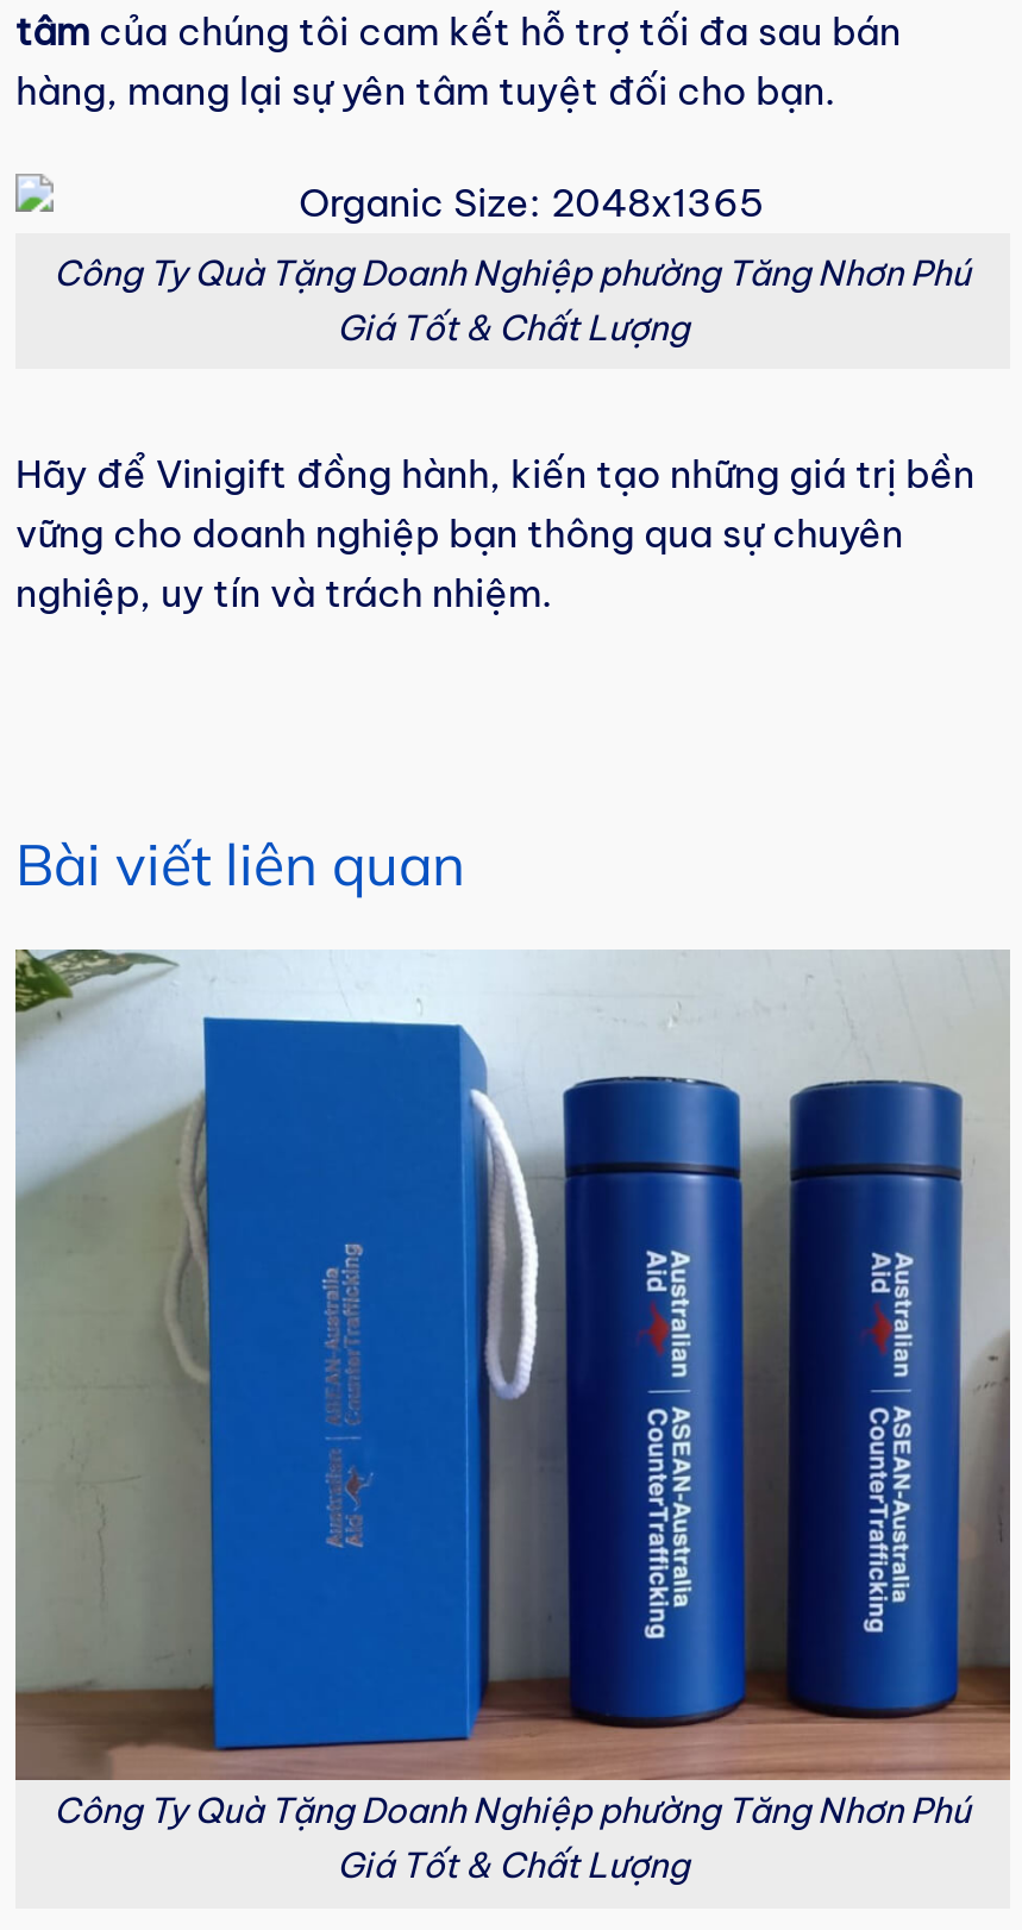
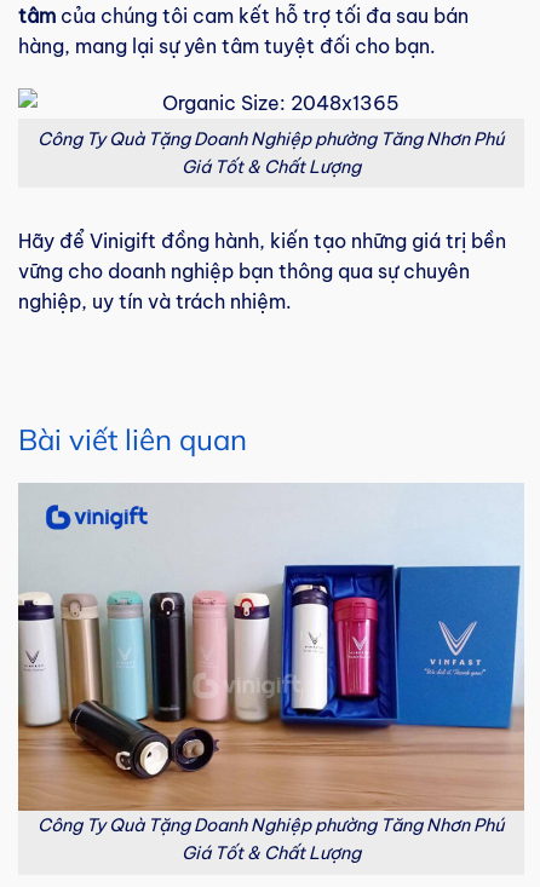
[13,947,1010,1780] [image] -> [17,483,523,811] [image]

